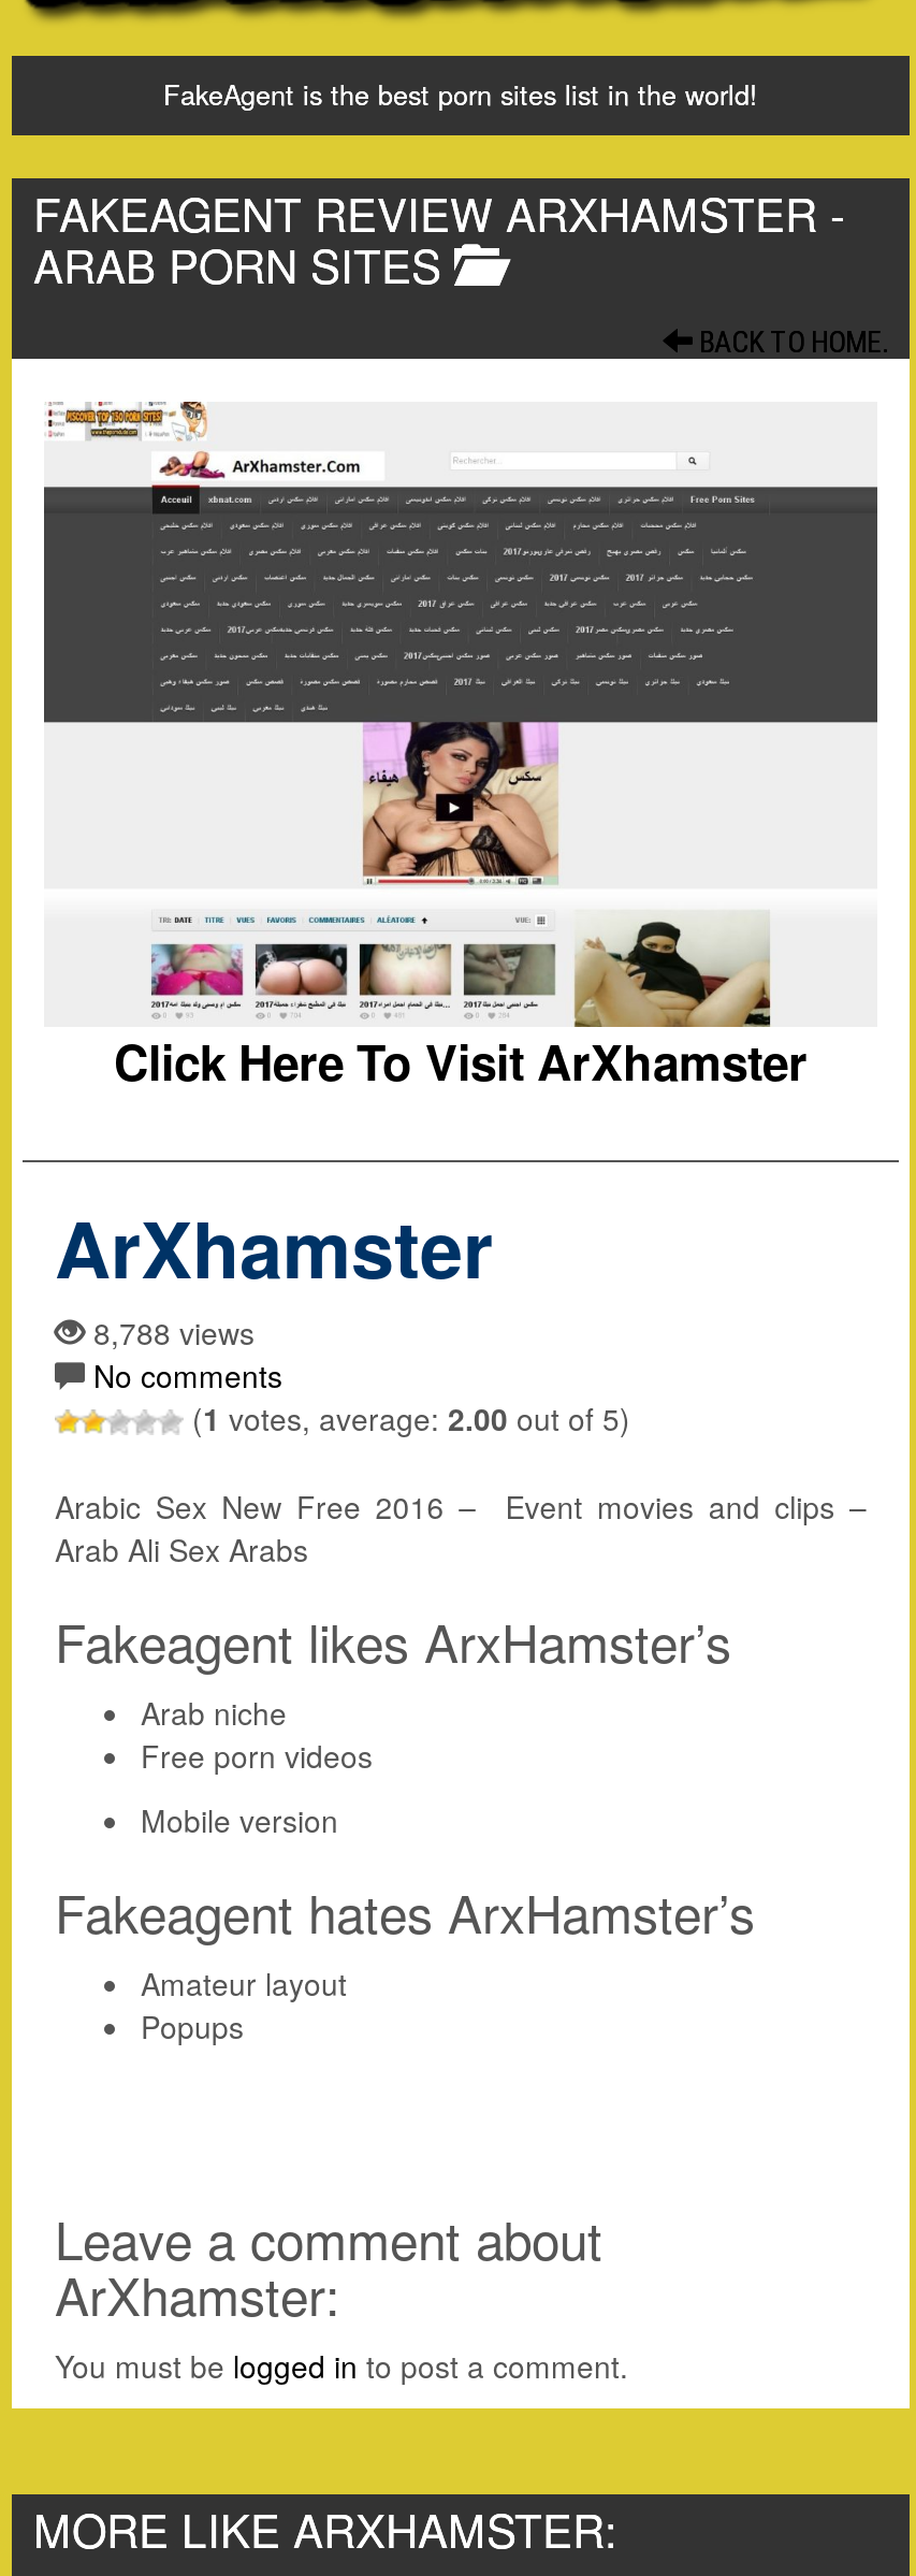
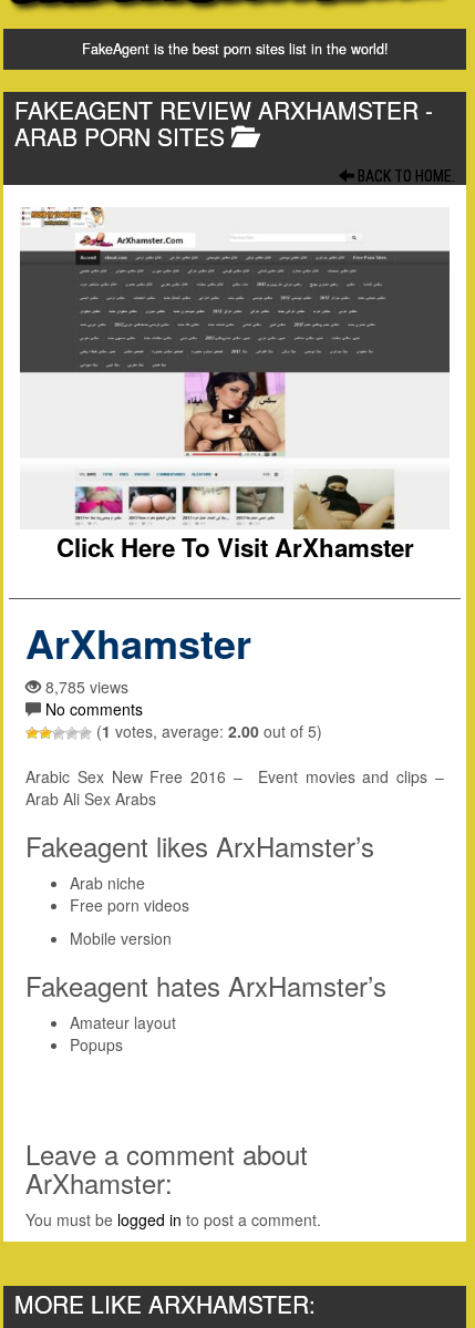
[85,1311,255,1354] 8,788 views -> [41,676,128,698] 8,785 views

